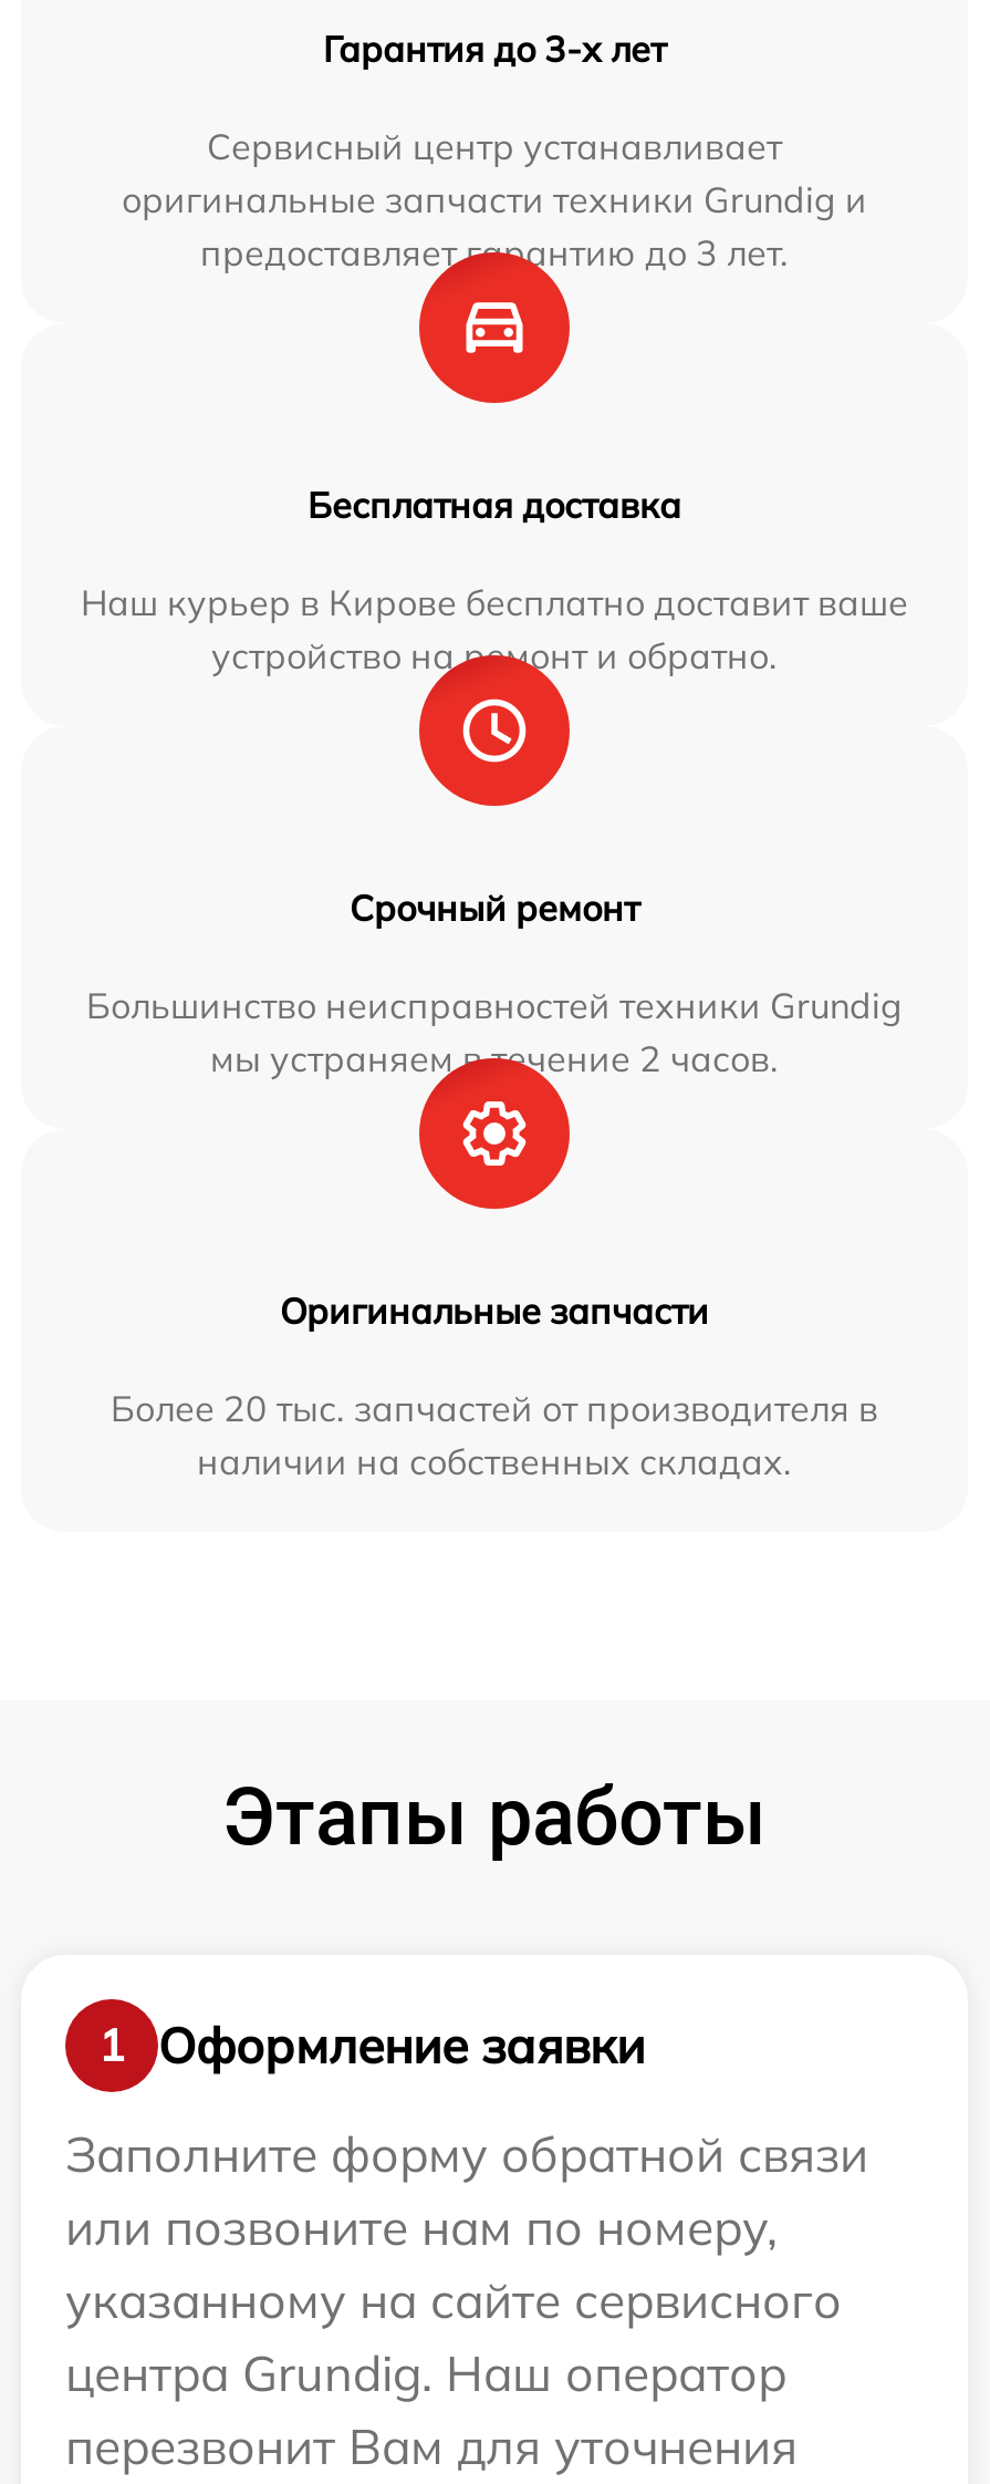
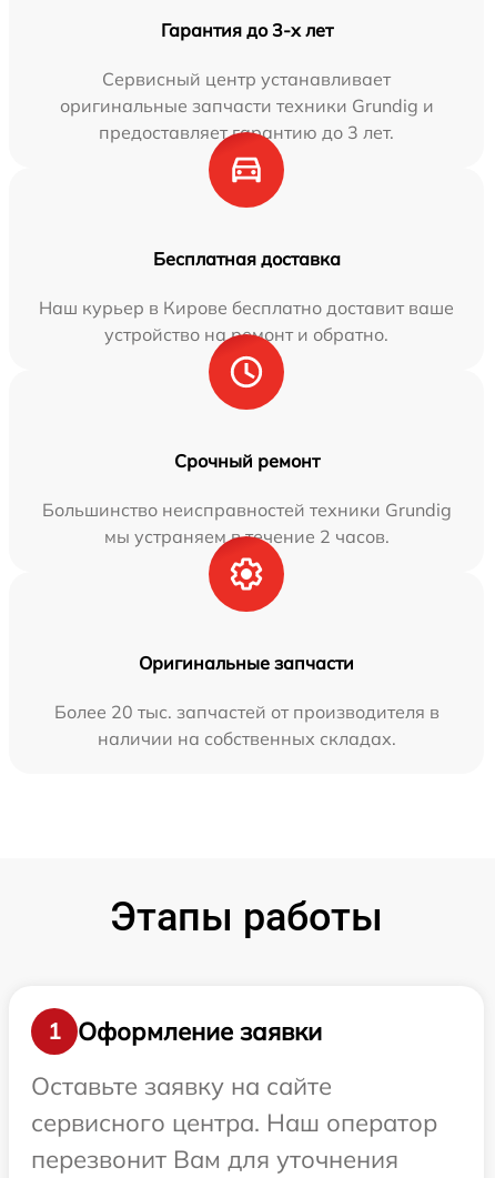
[65,2123,868,2404] Заполните форму обратной связи | или позвоните нам по номеру, | указанному на сайте сервисного | центра Grundig. Наш оператор -> [31,1070,437,1138] Оставьте заявку на сайте | сервисного центра. Наш оператор

